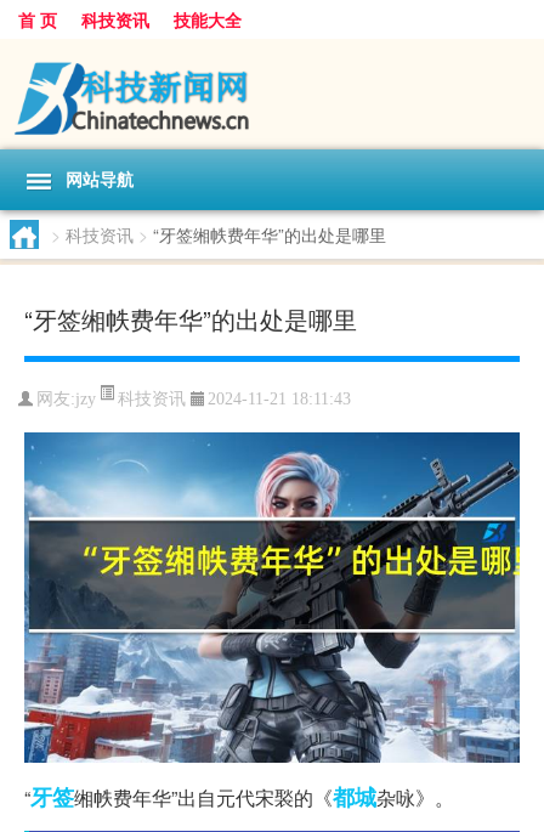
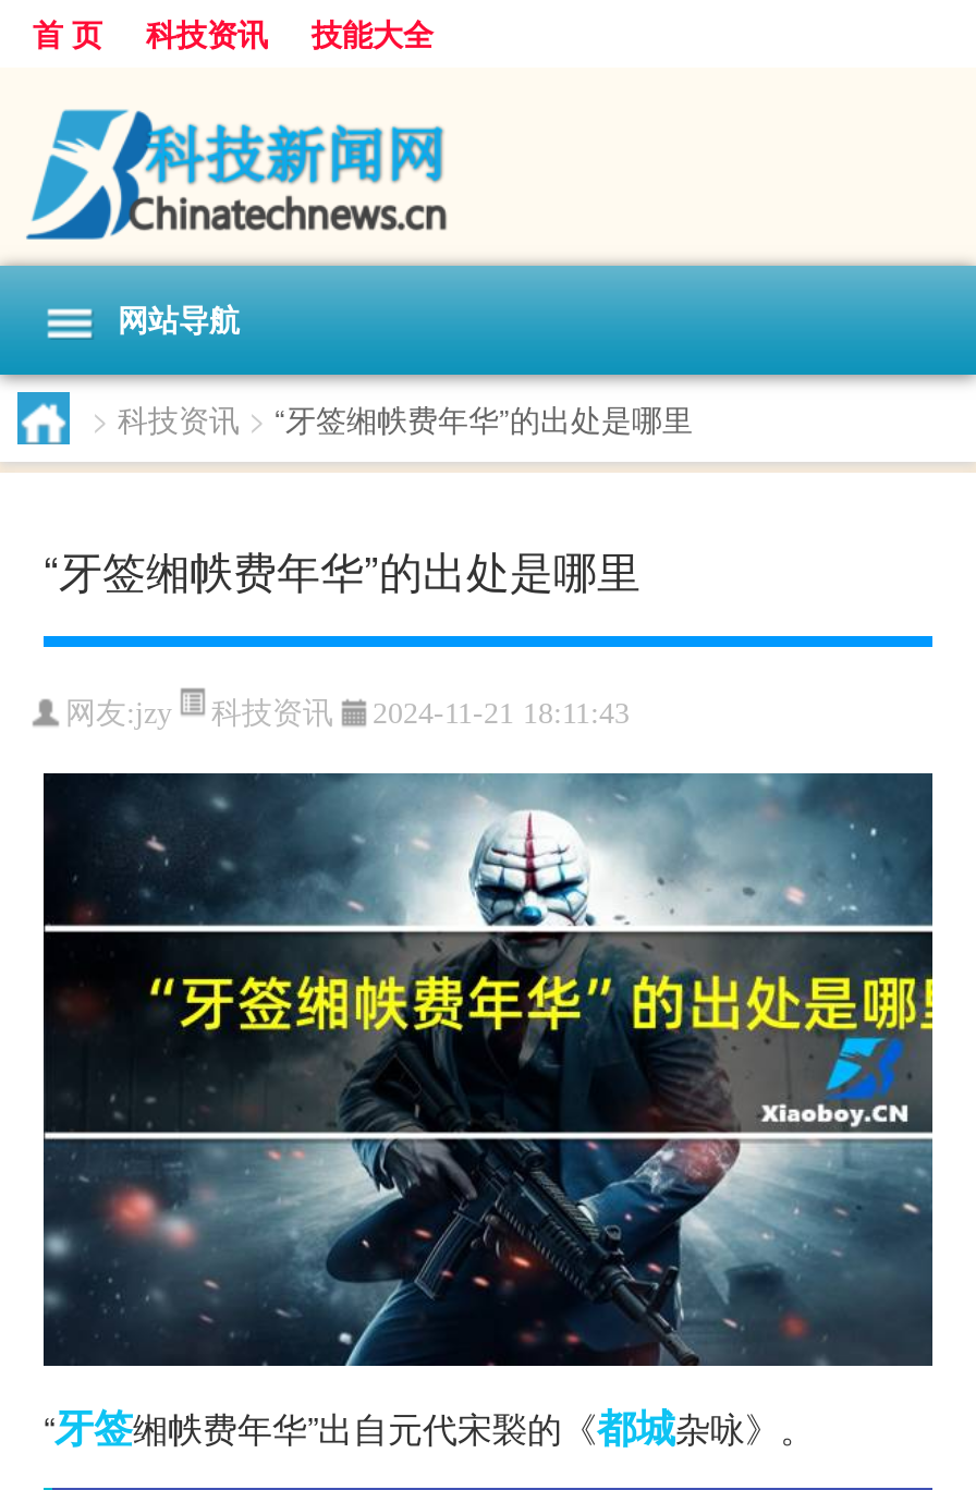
[23,431,521,764] [image] -> [41,771,935,1368] [image]

